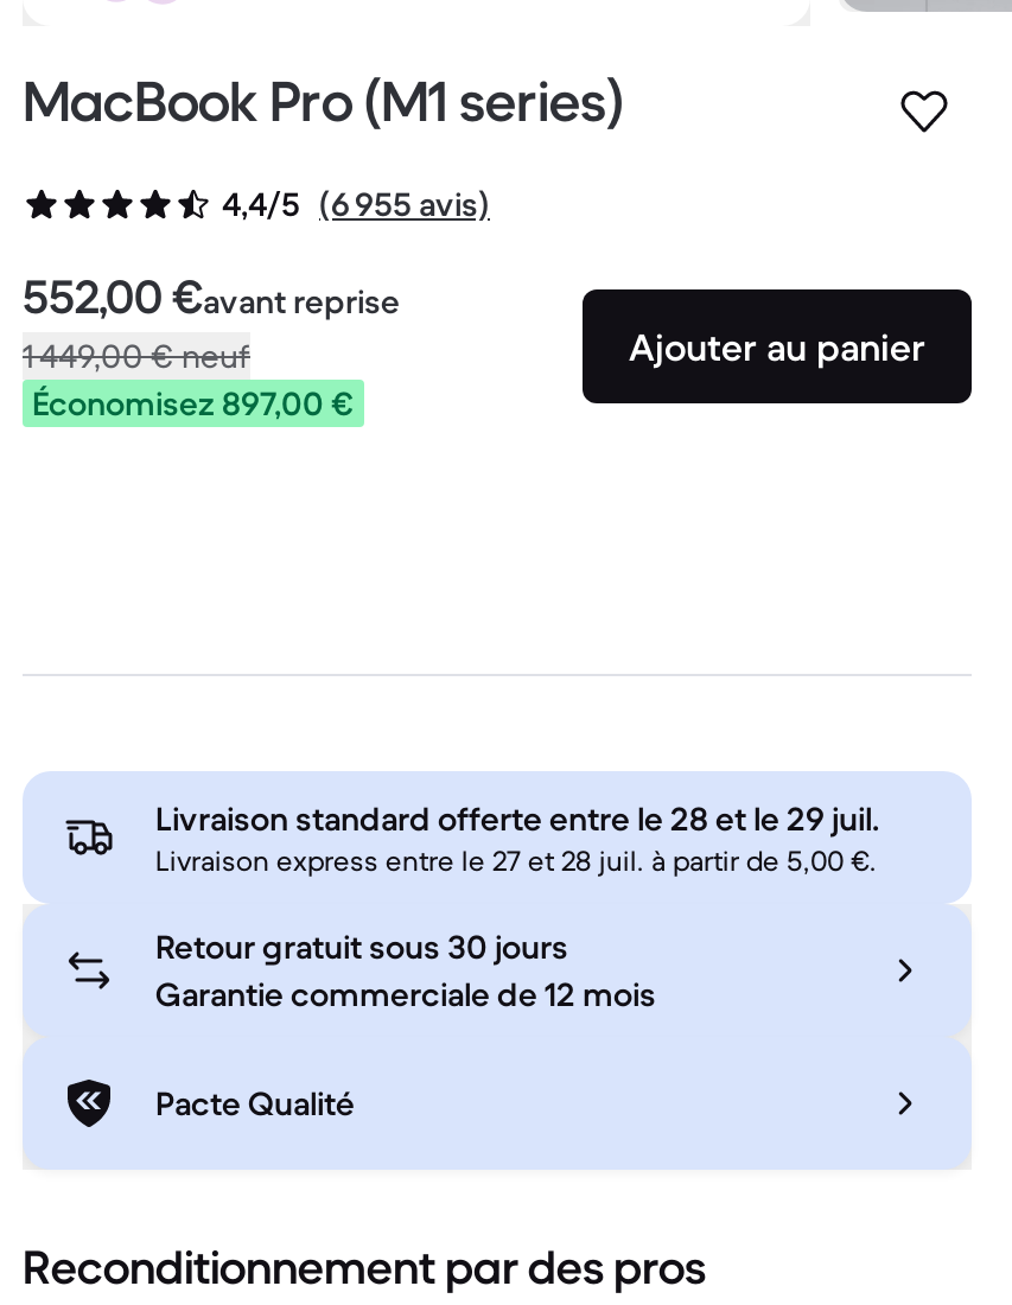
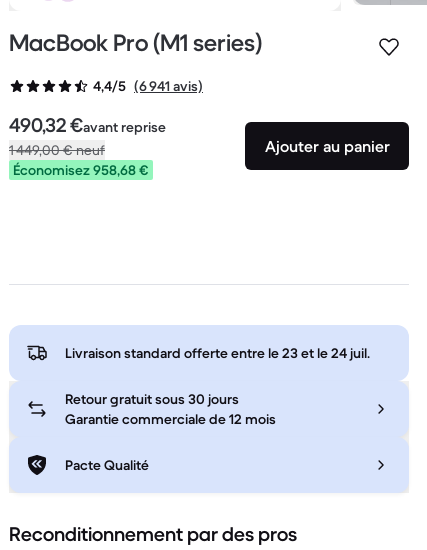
[222,182,490,226] 4,4/5 (6 955 avis) -> [93,77,203,95] 4,4/5 (6 941 avis)
[23,269,400,328] 552,00 €avant reprise -> [9,113,166,138] 490,32 €avant reprise
[32,383,355,426] Économisez 897,00 € -> [13,161,149,179] Économisez 958,68 €
[155,798,879,879] Livraison standard offerte entre le 28 et le 29 juil. | Livraison express entre le 27 et 28 juil. à partir de 5,00 €. -> [65,344,370,362] Livraison standard offerte entre le23 et le 24 juil.

